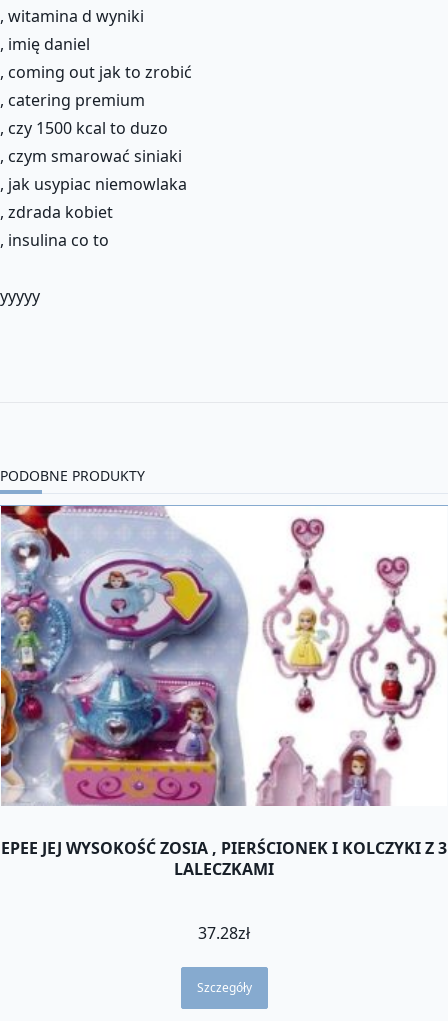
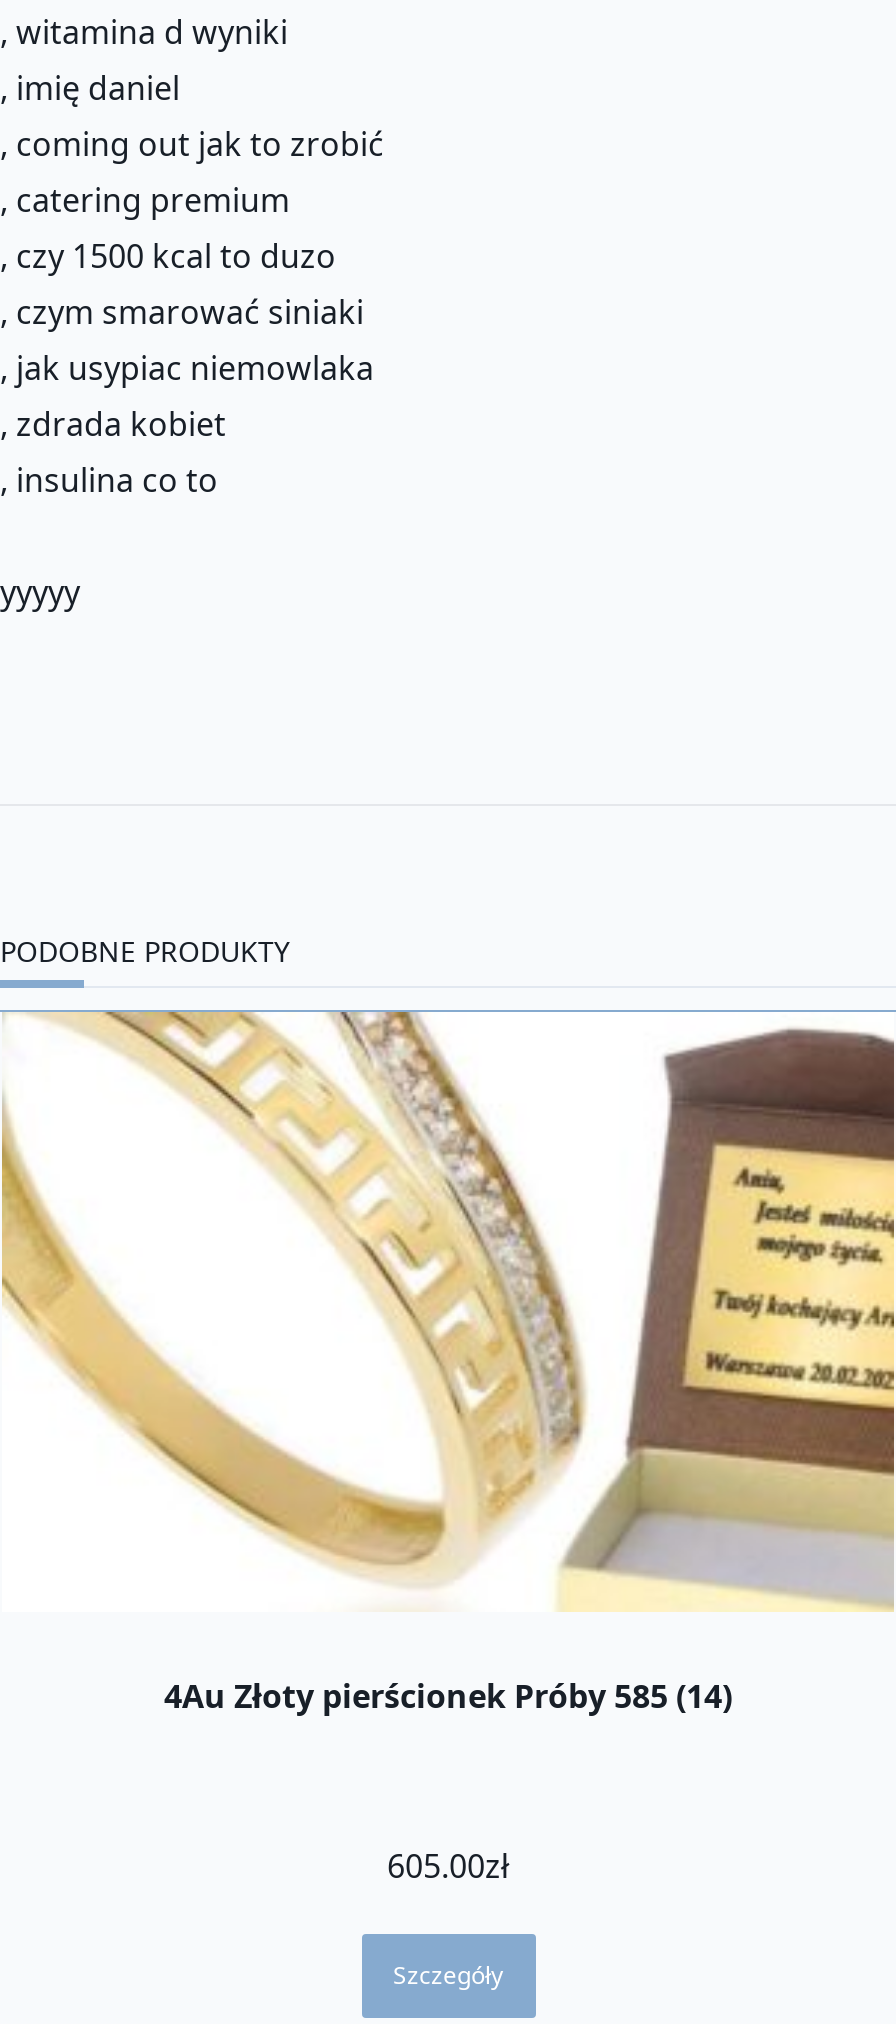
[1,505,447,880] [image] | EPEE JEJ WYSOKOŚĆ ZOSIA , PIERŚCIONEK I KOLCZYKI Z 3 | LALECZKAMI -> [6,1010,890,1718] [image] | 4Au Złoty pierścionek Próby 585 (14)
[198,922,250,944] 37.28zł -> [387,1844,509,1888] 605.00zł

